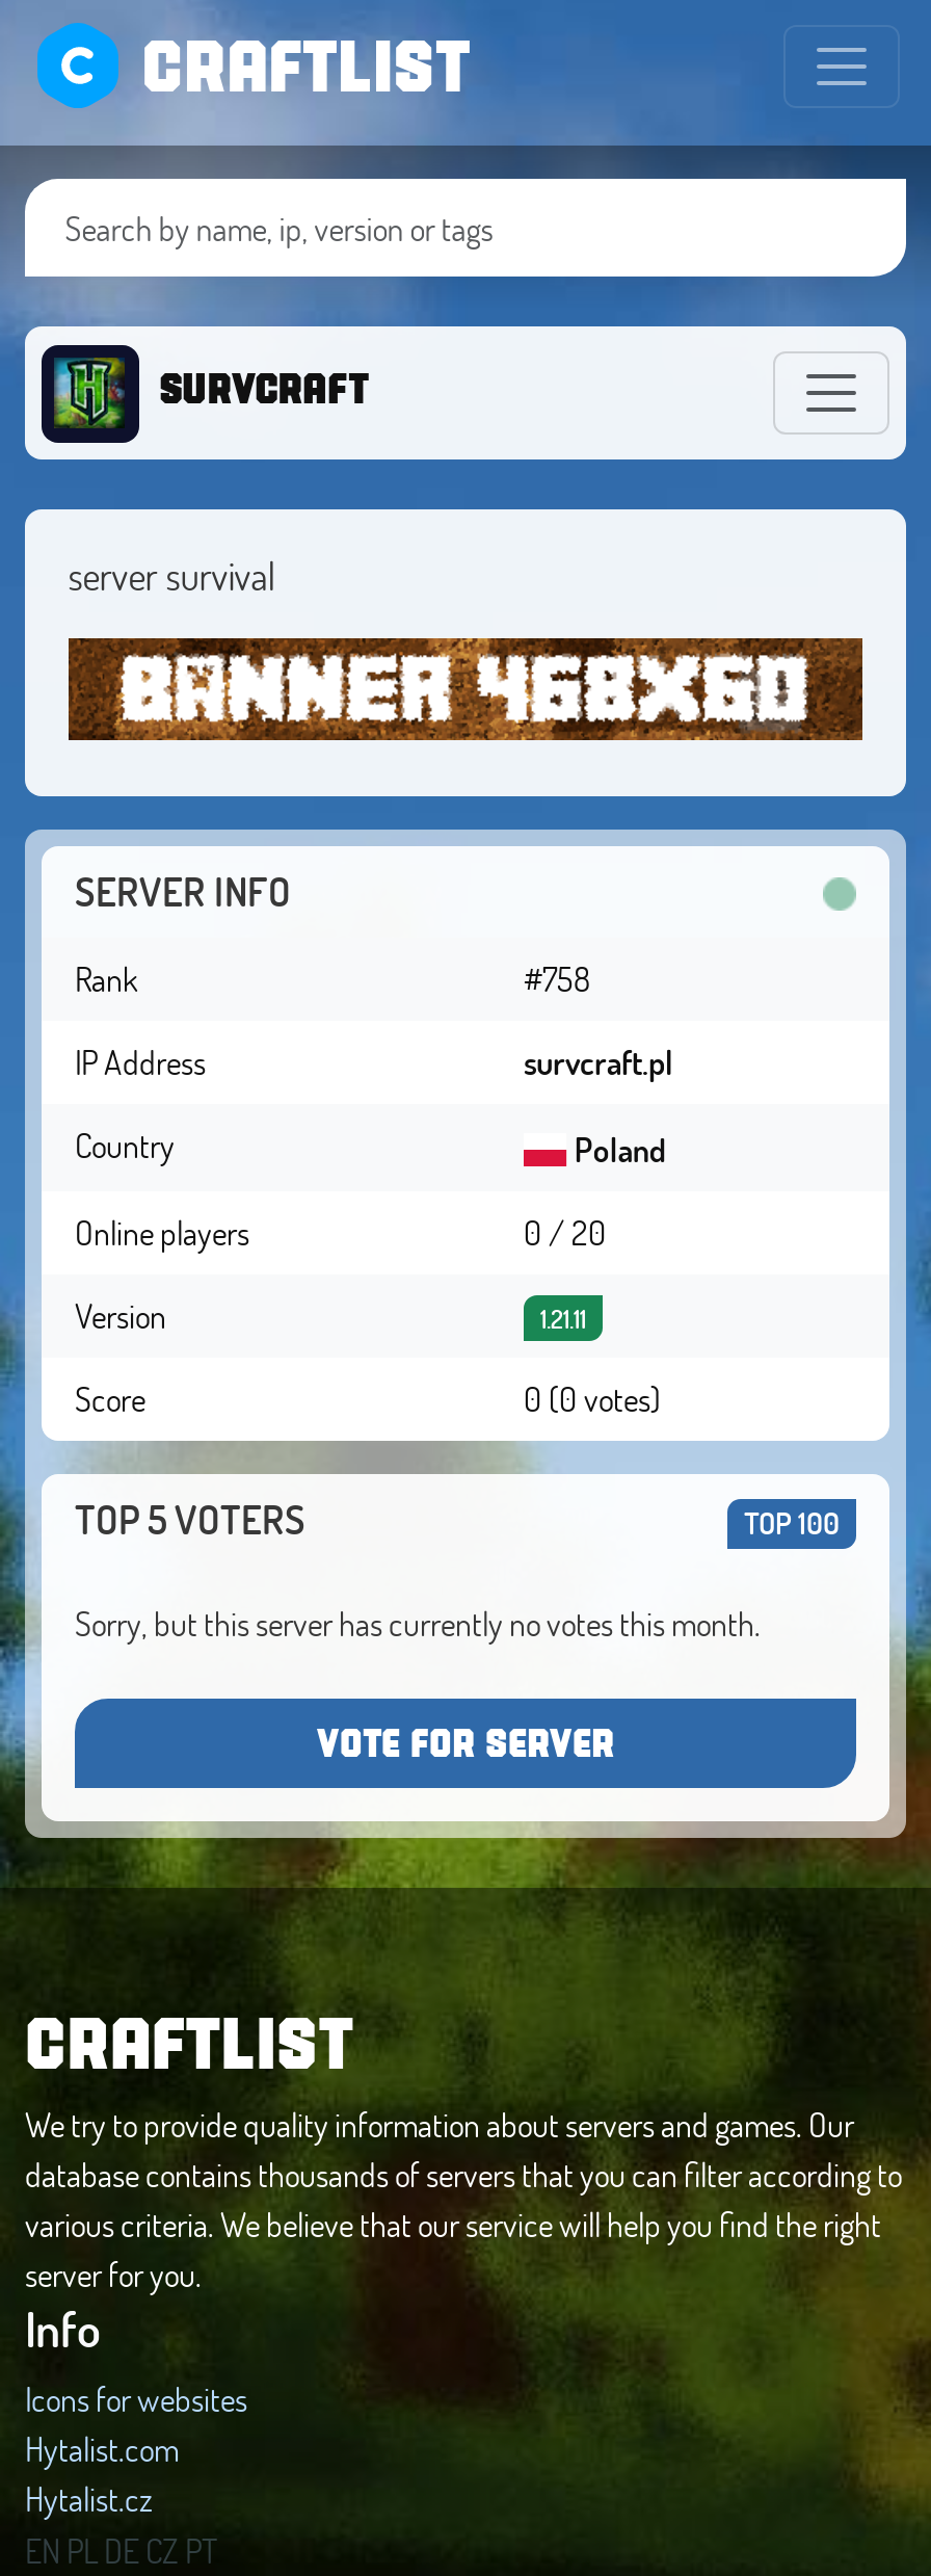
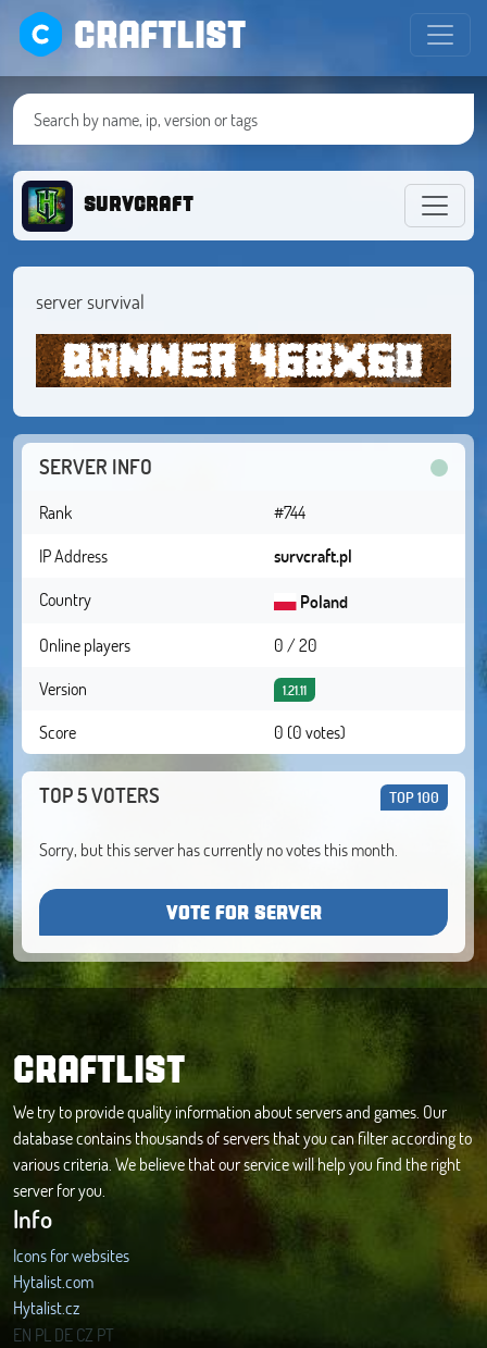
[524,956,590,1000] #758 -> [274,500,305,523] #744

